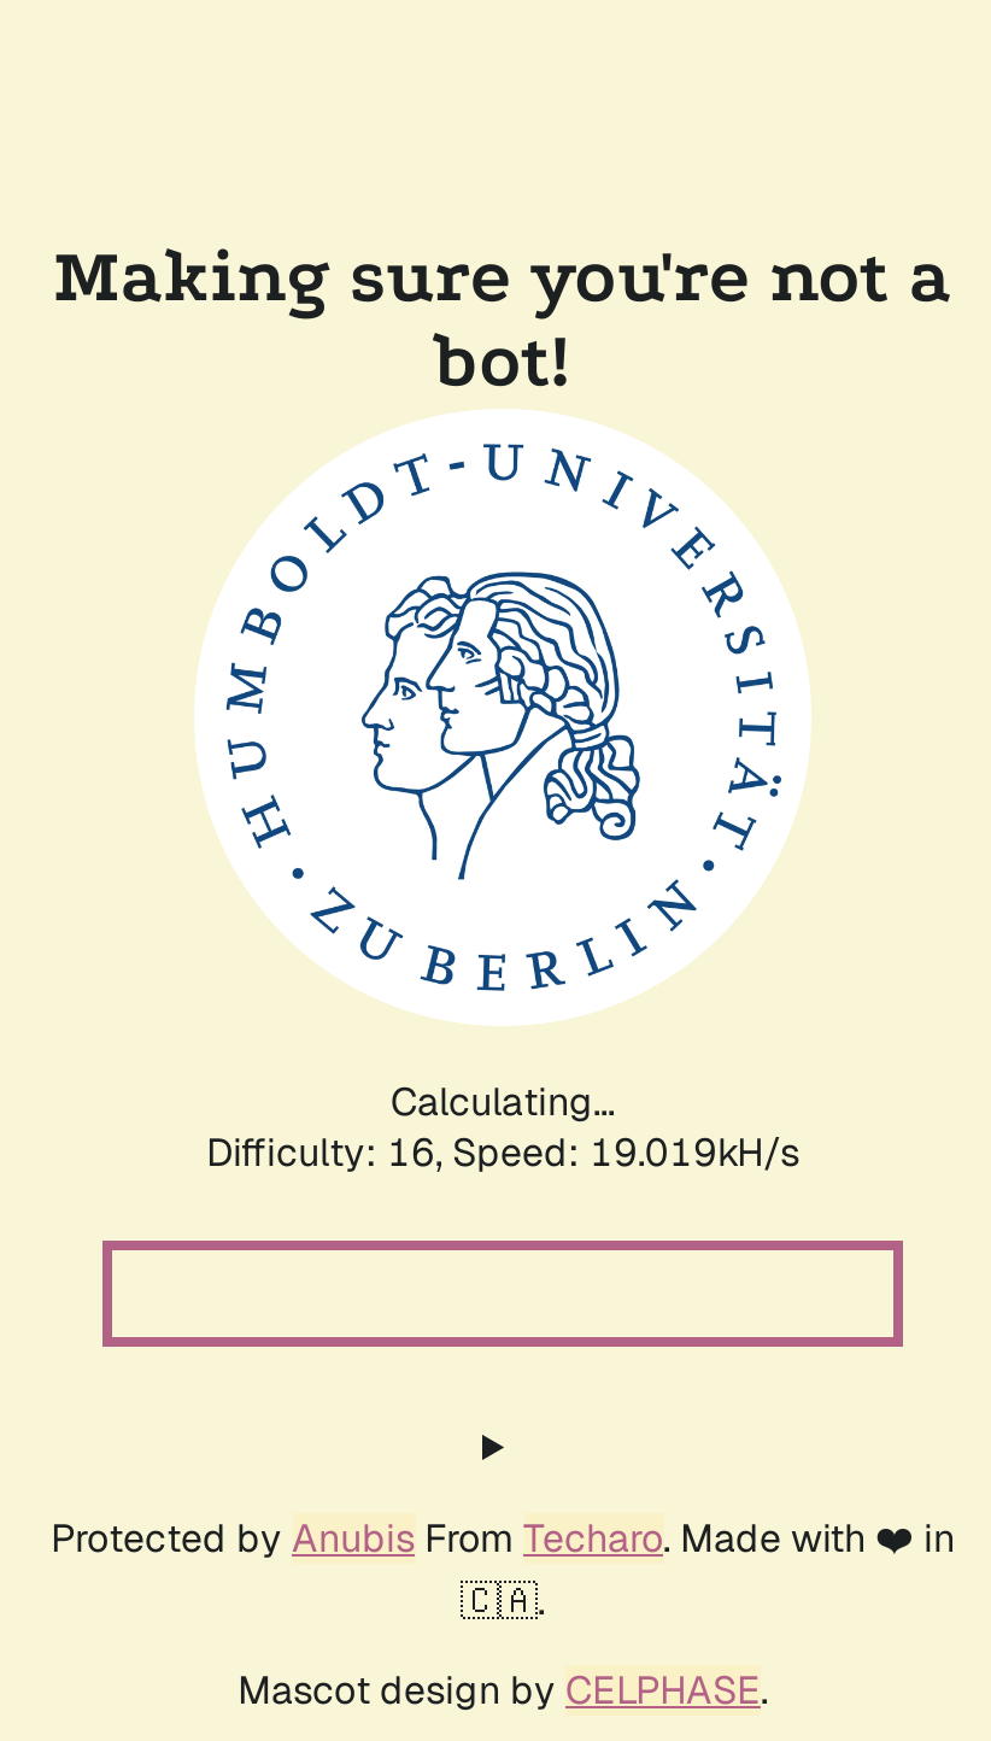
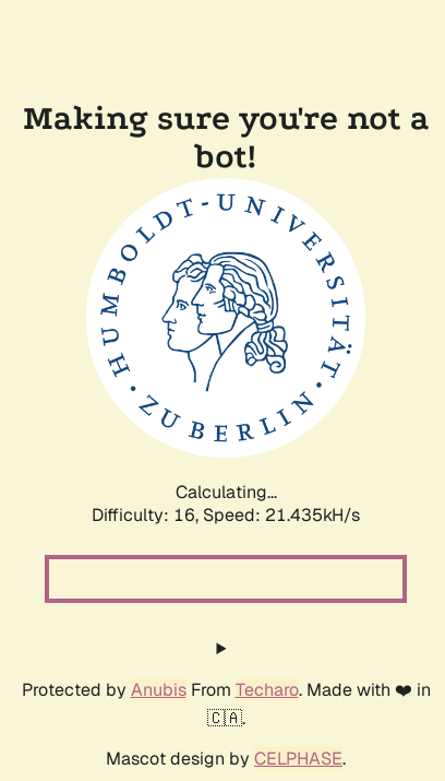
[206,1127,799,1178] Difficulty: 16, Speed: 19.019kH/s -> [92,504,360,526] Difficulty: 16, Speed: 21.435kH/s

